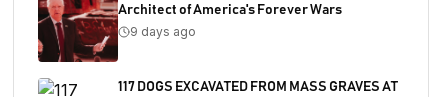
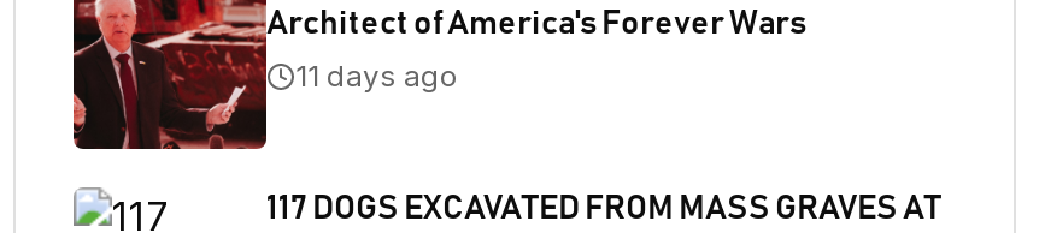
[130,24,196,39] 9 days ago -> [295,58,459,94] 11 days ago

